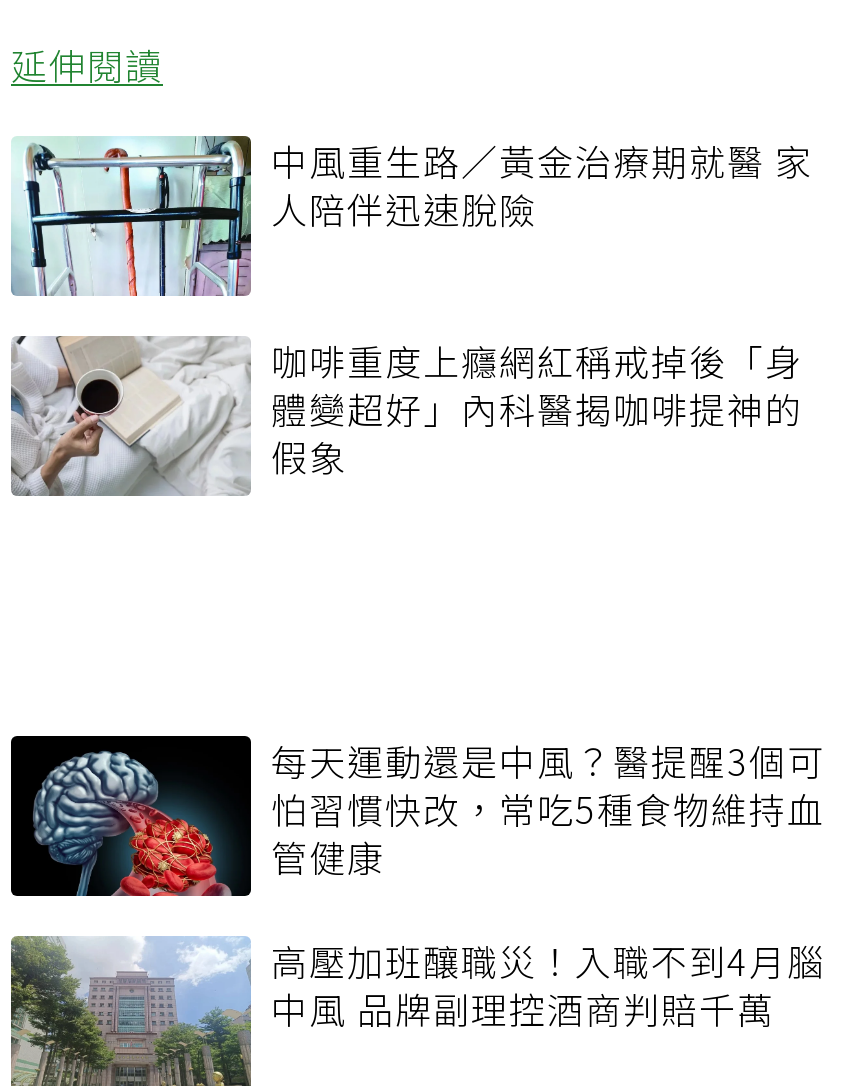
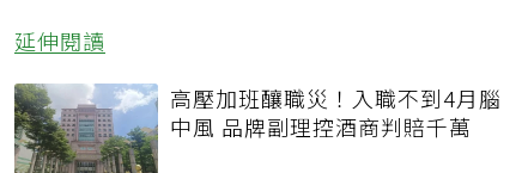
[11,134,813,482] [image] | 中風重生路／黃金治療期就醫 家 | 人陪伴迅速脫險 | 咖啡重度上癮網紅稱戒掉後「身 | 體變超好」內科醫揭咖啡提神的 | 假象 -> none
[11,334,243,498] [image] -> none
[9,734,825,898] [image] | 每天運動還是中風？醫提醒3個可 | 怕習慣快改，常吃5種食物維持血 | 管健康 -> none

